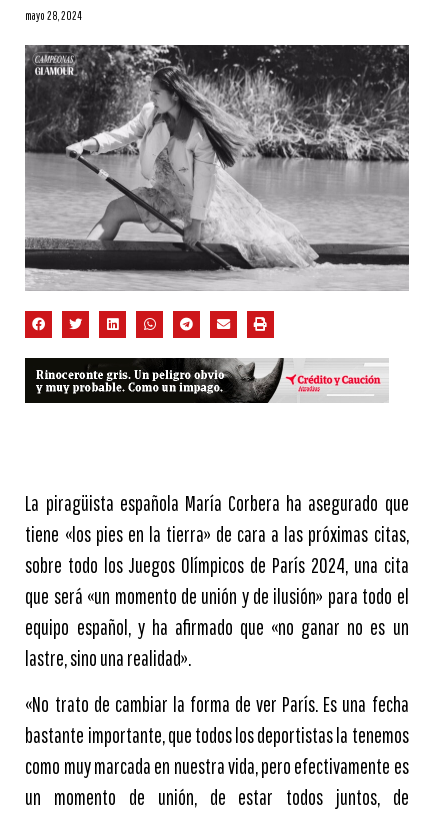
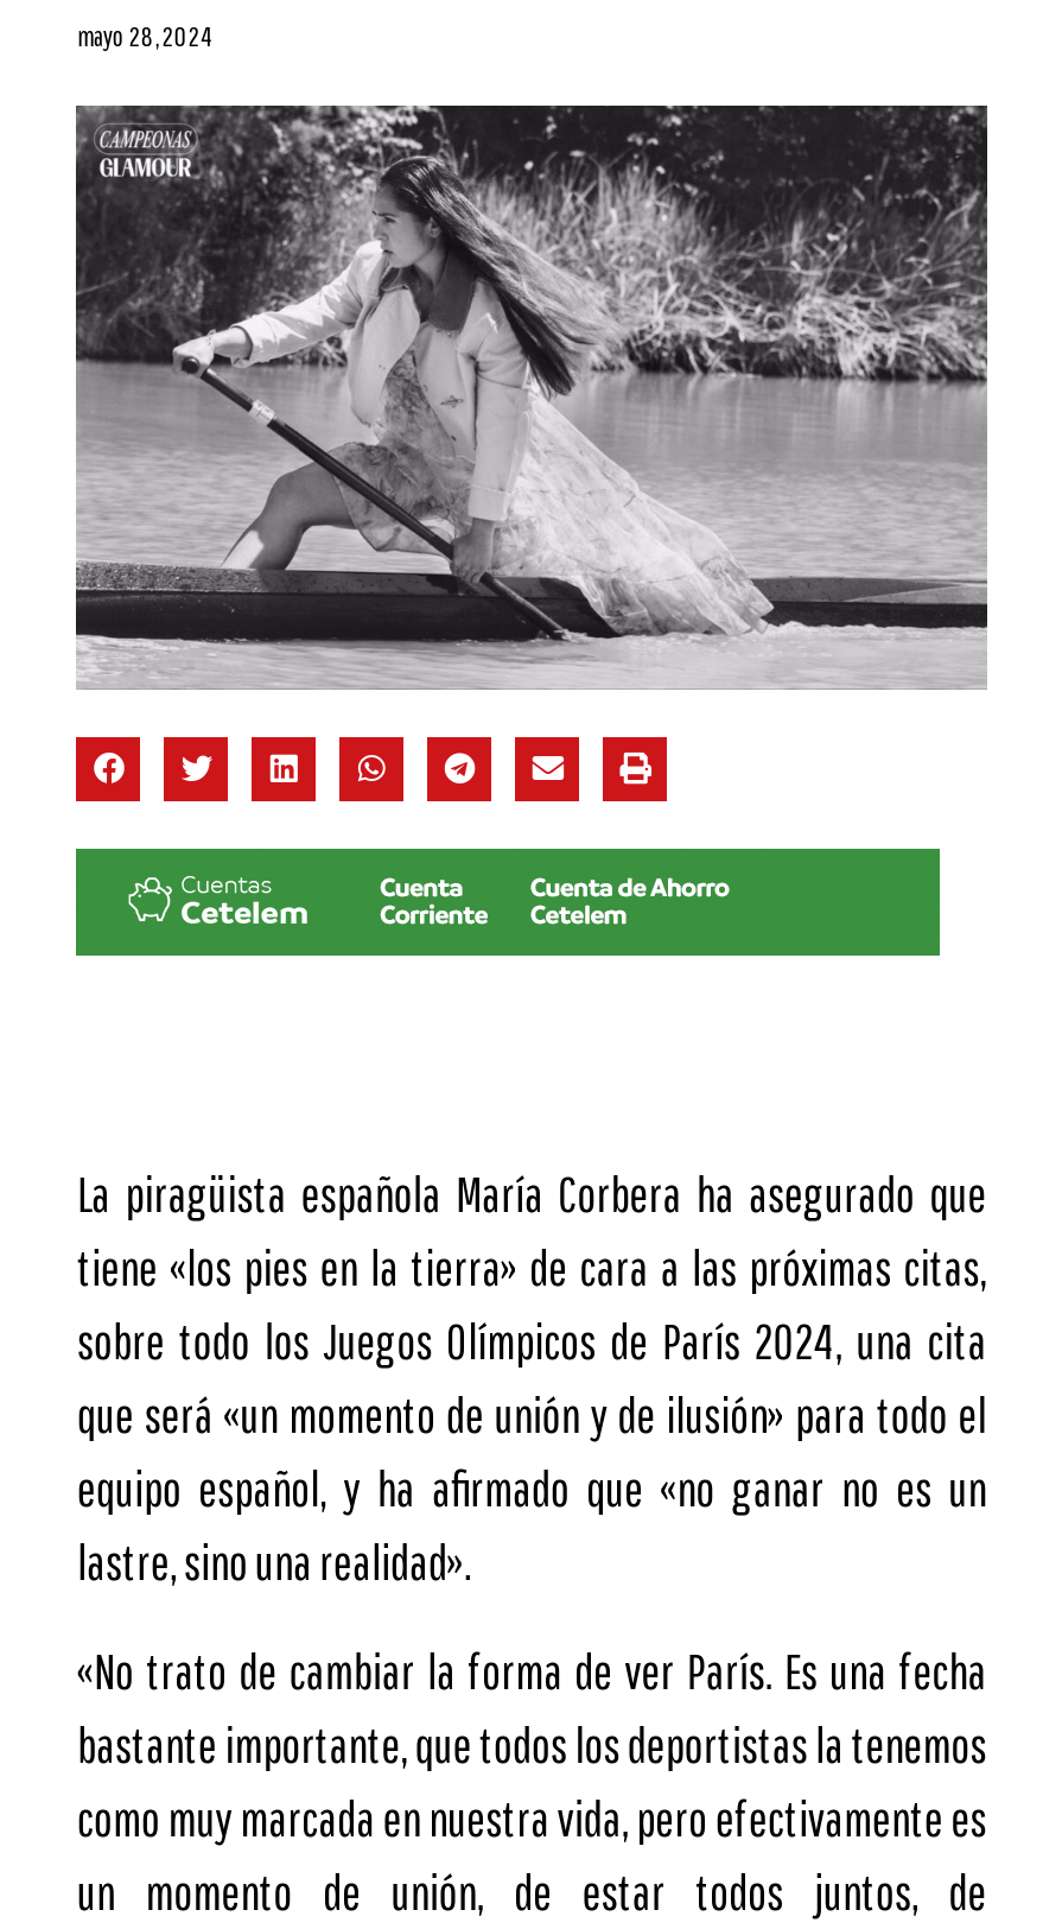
[24,357,389,404] [image] -> [74,846,942,958] [image]

